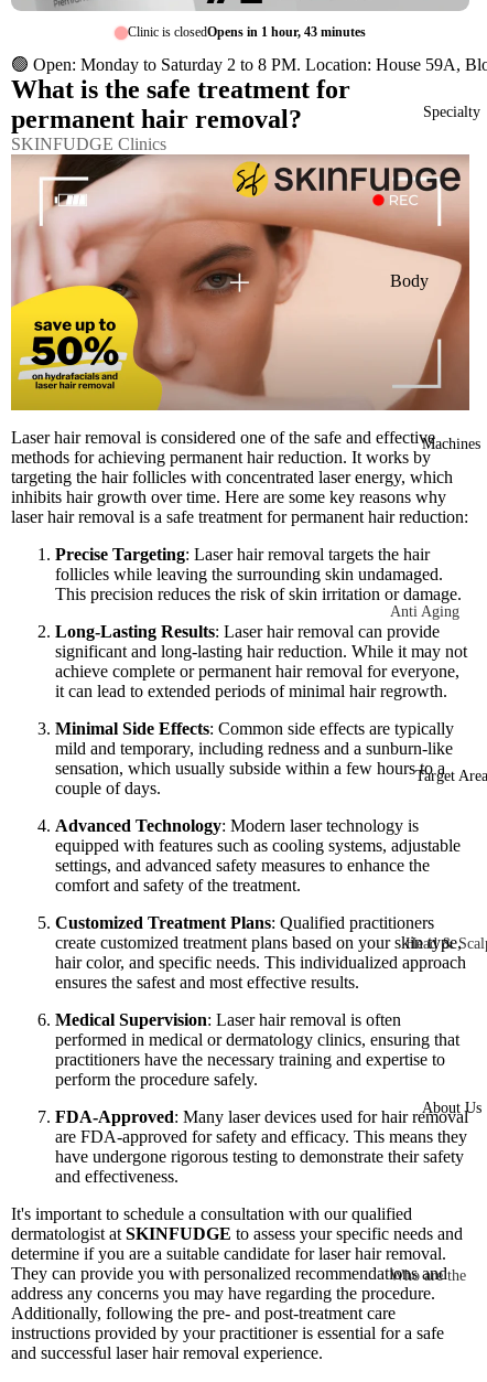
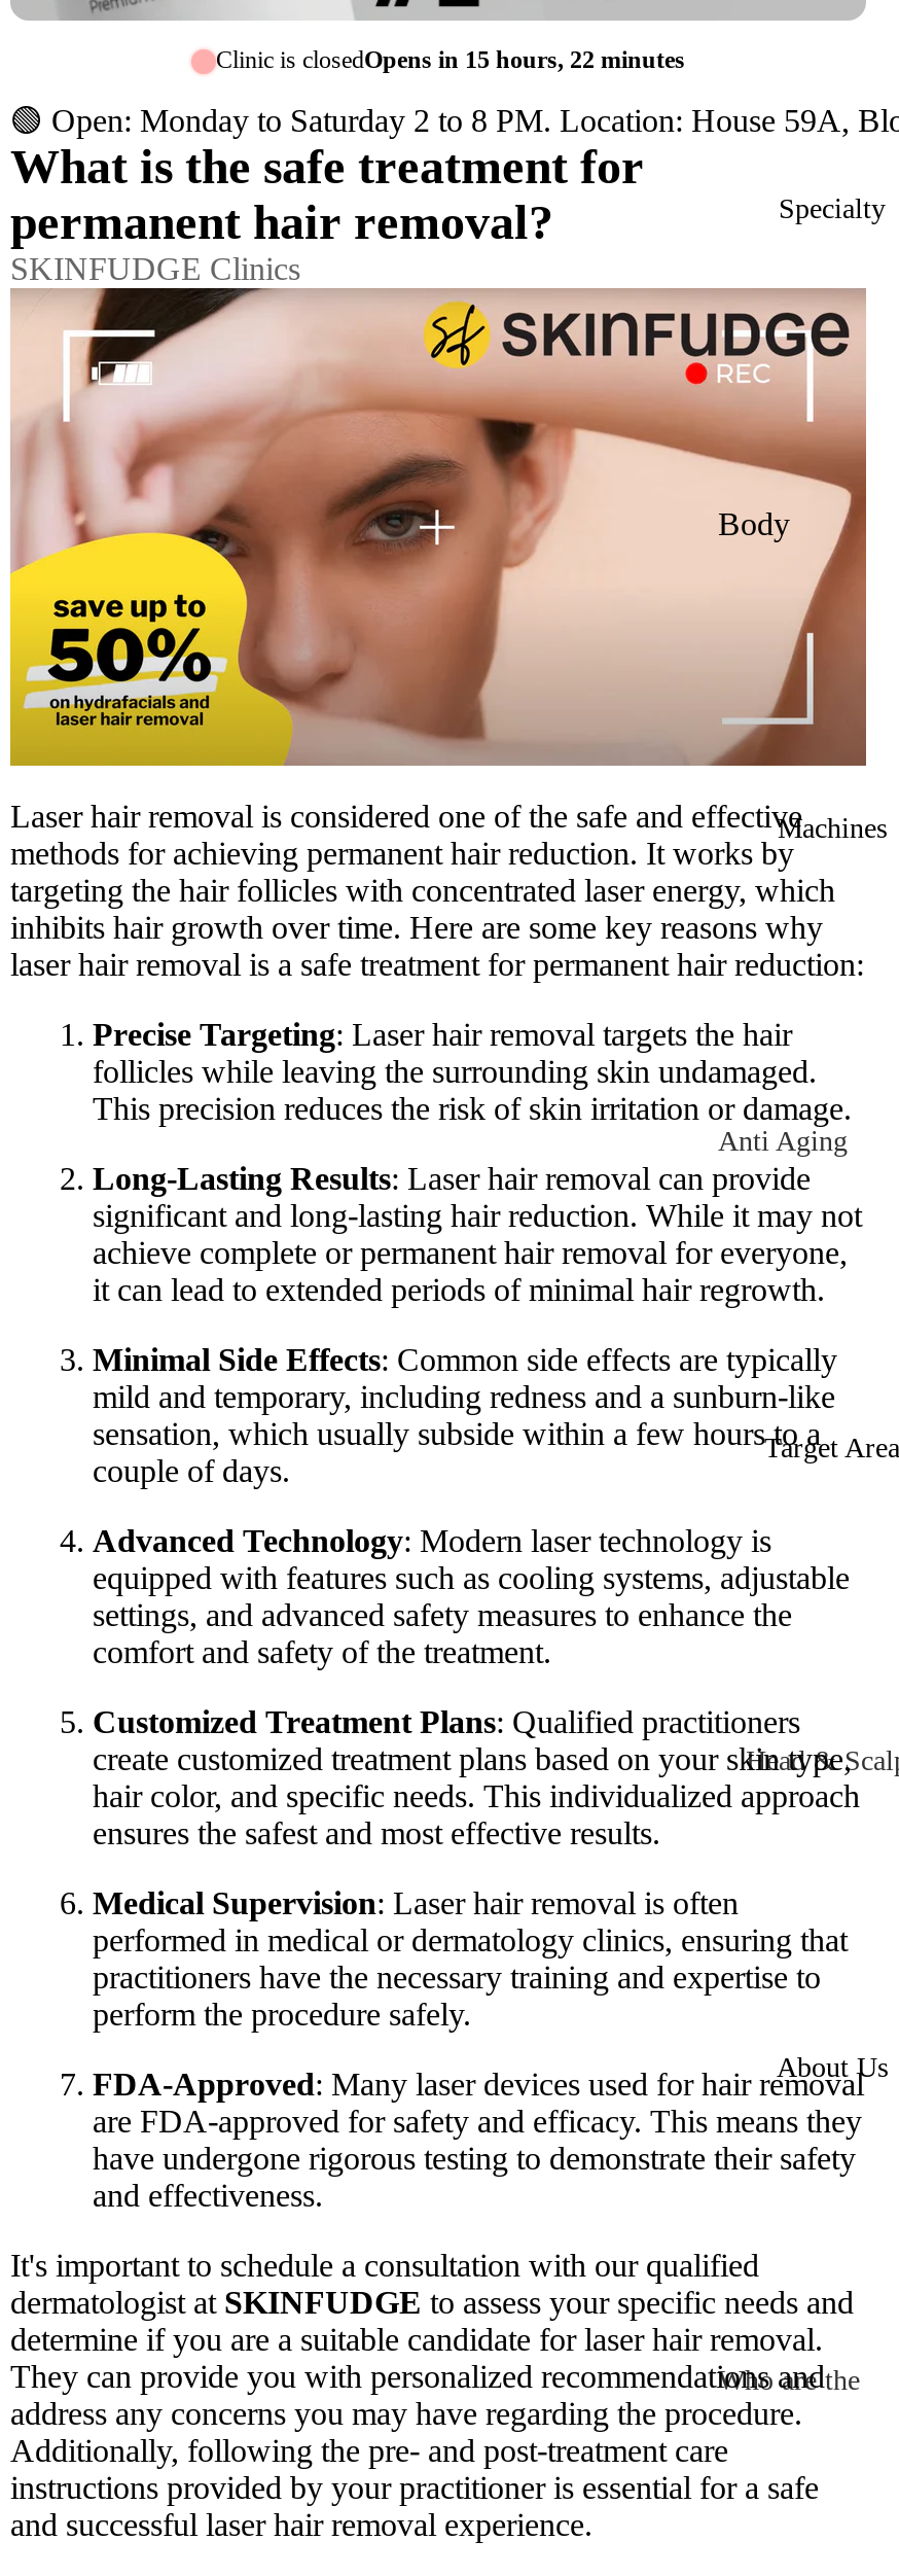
[128,24,366,40] Clinic is closedOpens in 1 hour, 43 minutes -> [216,46,685,75] Clinic is closedOpens in 15 hours, 22 minutes

